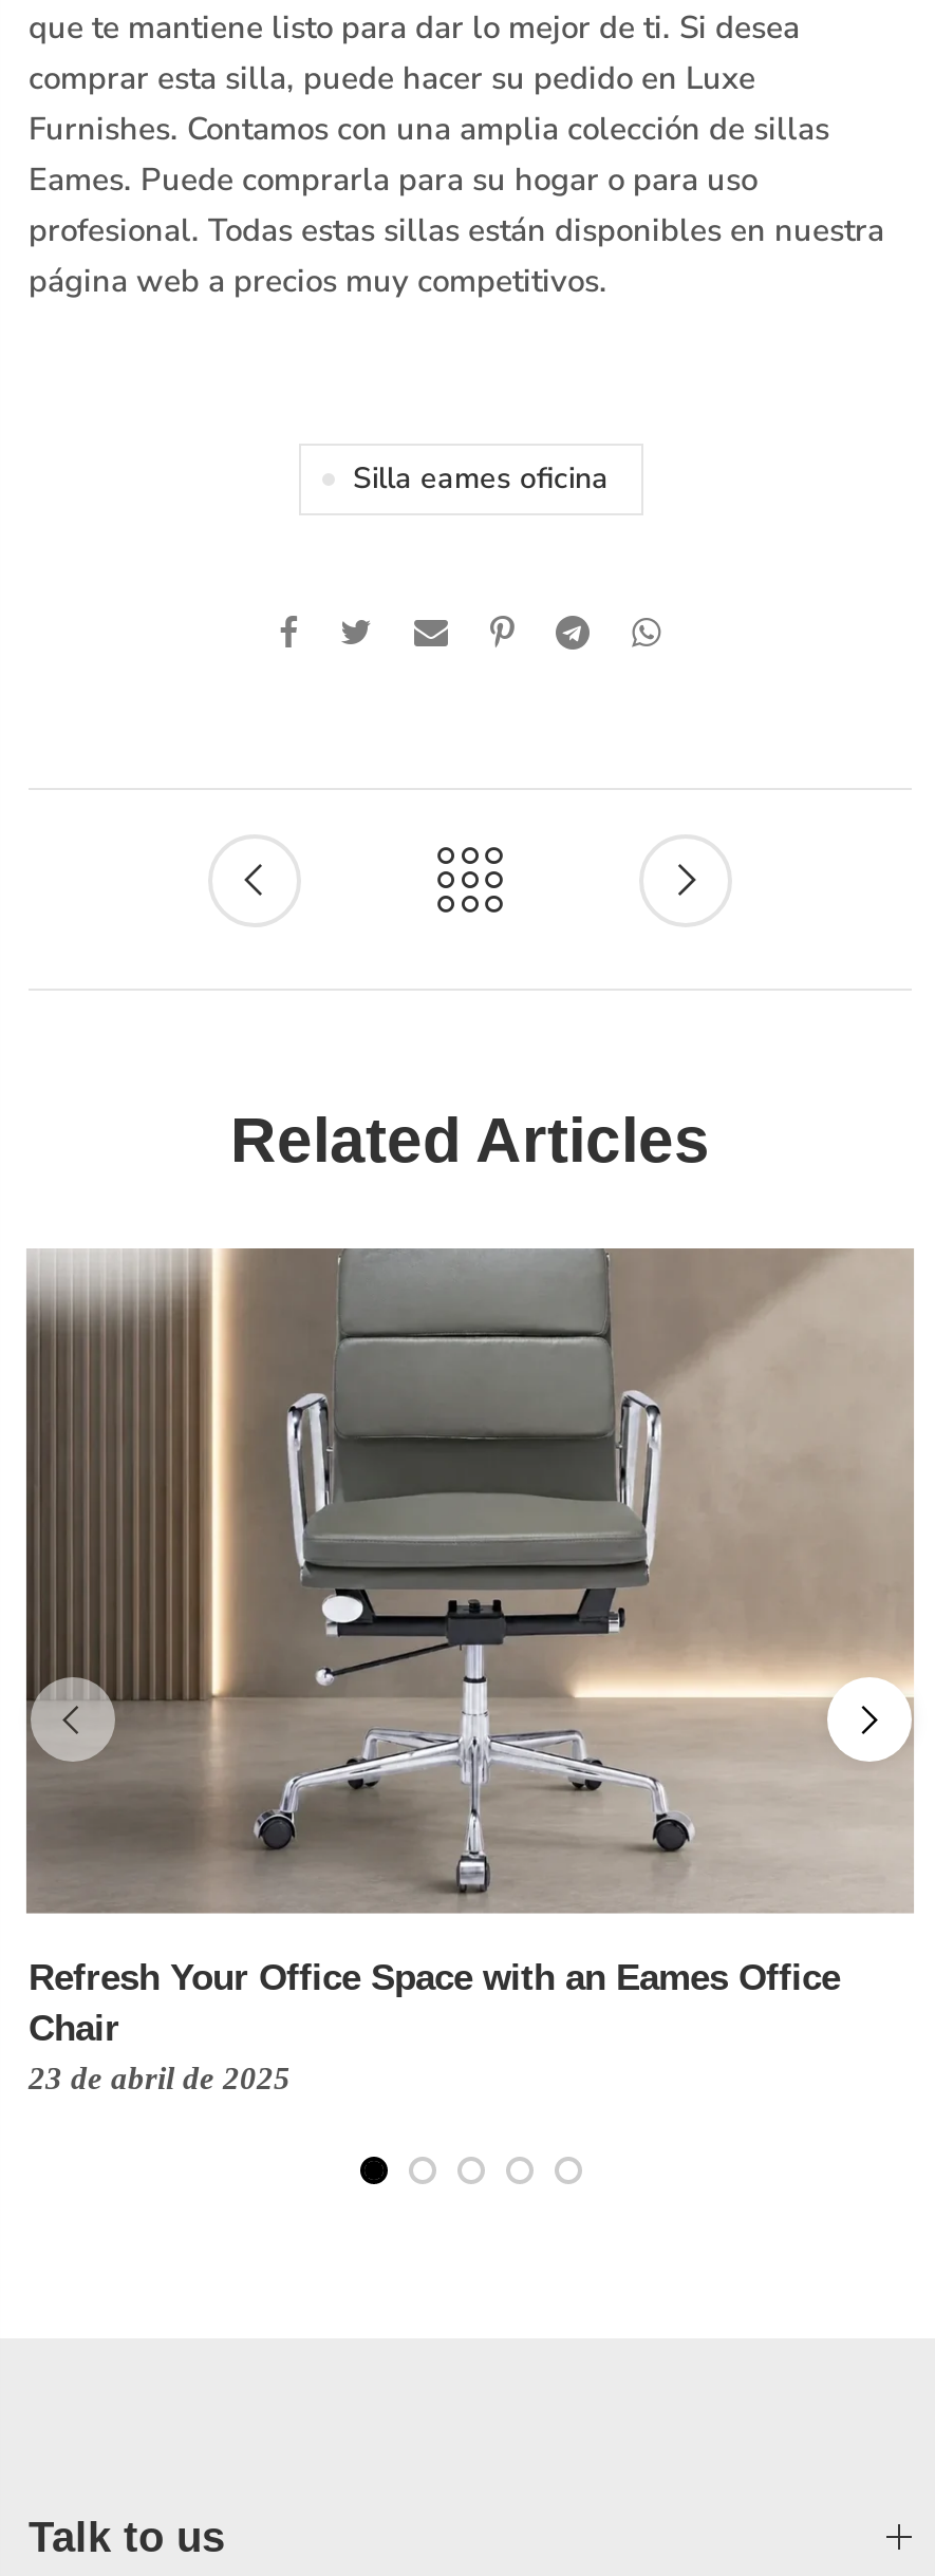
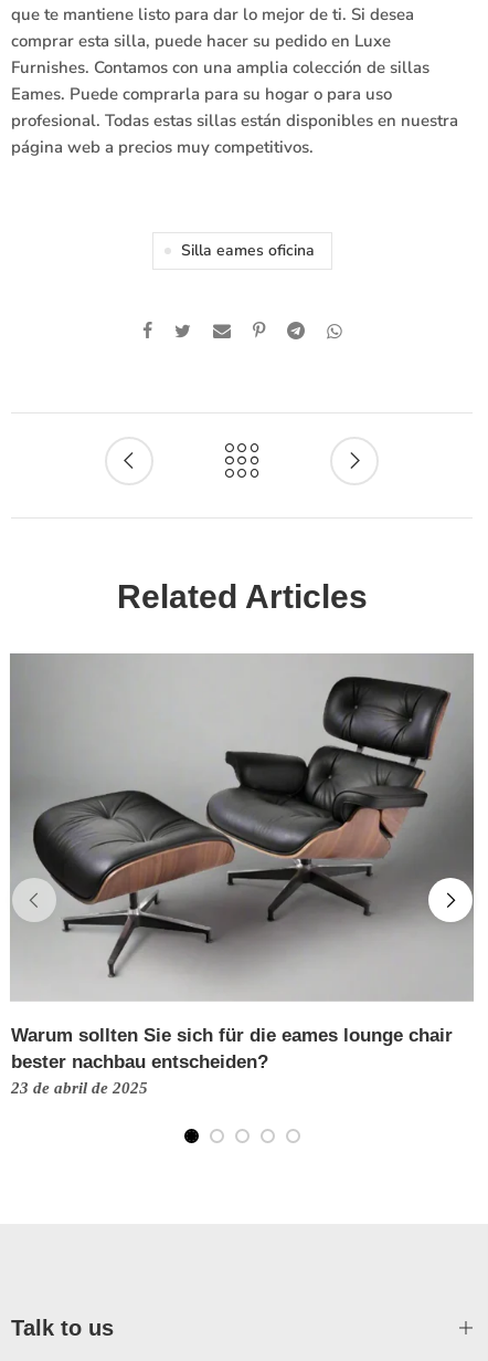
[24,1248,916,2049] [image] | Refresh Your Office Space with an Eames Office | Chair -> [10,653,475,1073] [image] | Warum sollten Sie sich für die eames lounge chair | bester nachbau entscheiden?

